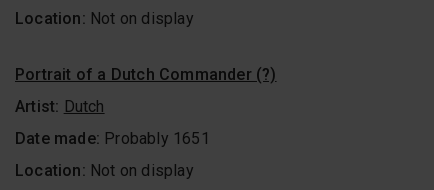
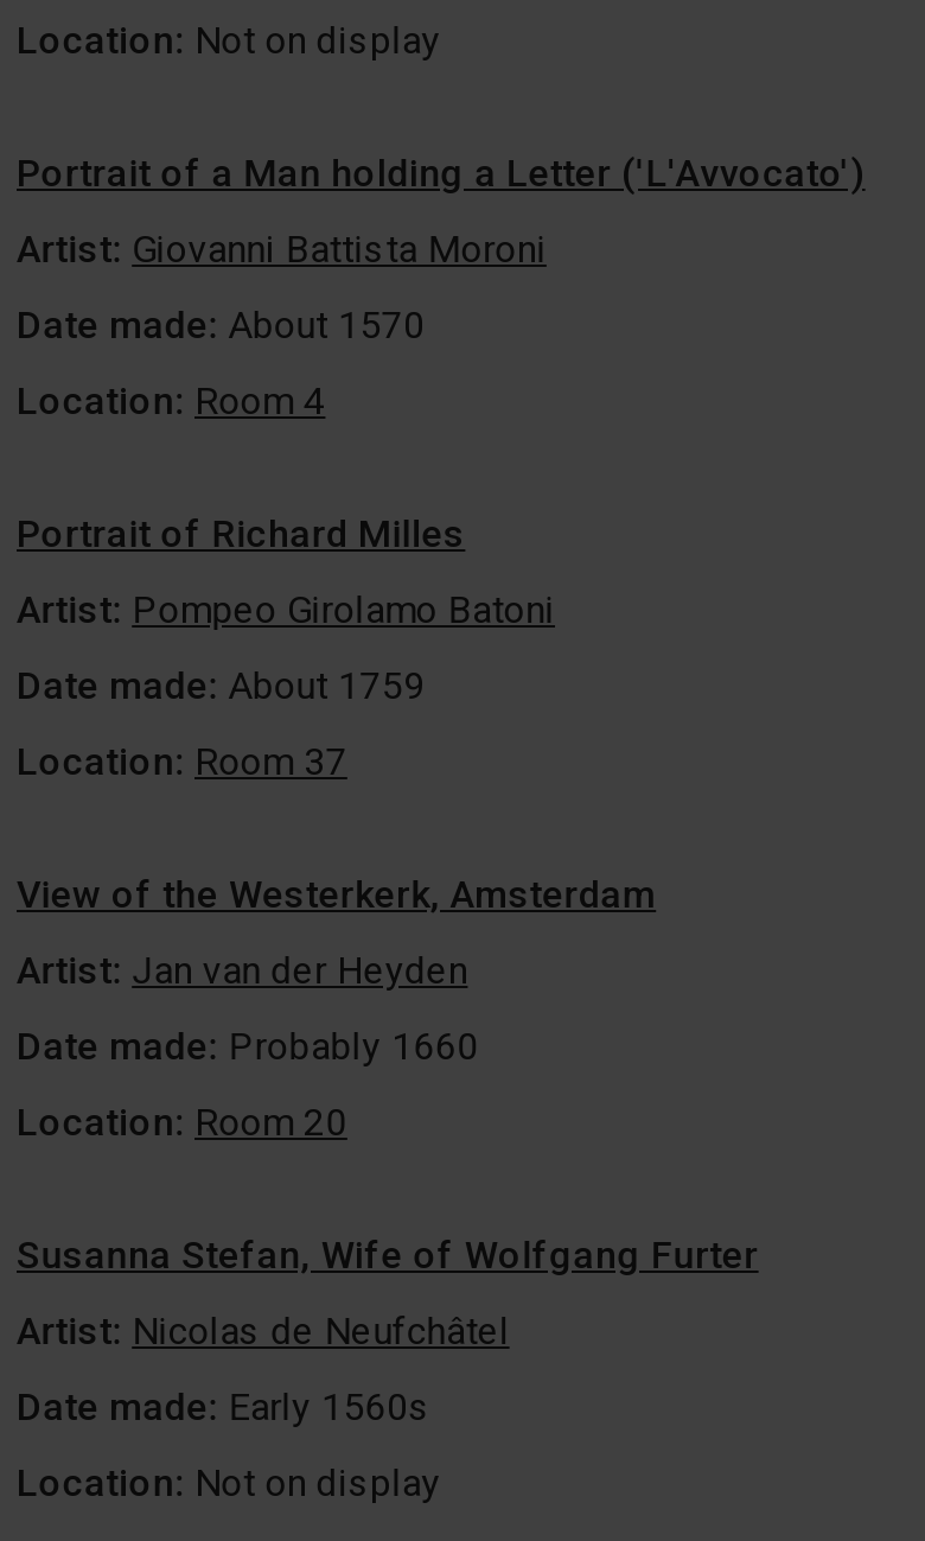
[15,65,277,148] Portrait of a Dutch Commander (?) | Artist: Dutch | Date made: Probably 1651 -> [17,151,865,1429] Portrait of a Man holding a Letter ('L'Avvocato') | Artist: Giovanni Battista Moroni | Date made: About 1570 | Location: Room 4 | Portrait of Richard Milles | Artist: Pompeo Girolamo Batoni | Date made: About 1759 | Location: Room 37 | View of the Westerkerk, Amsterdam | Artist: Jan van der Heyden | Date made: Probably 1660 | Location: Room 20 | Susanna Stefan, Wife of Wolfgang Furter | Artist: Nicolas de Neufchâtel | Date made: Early 1560s

